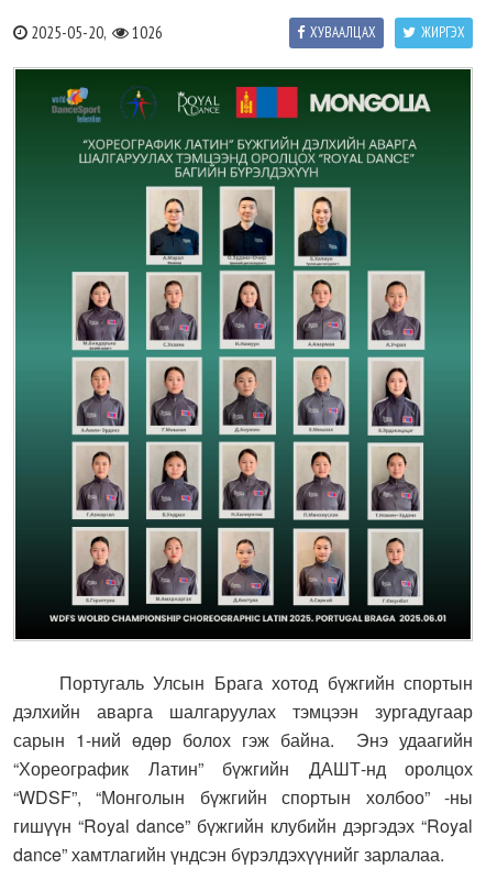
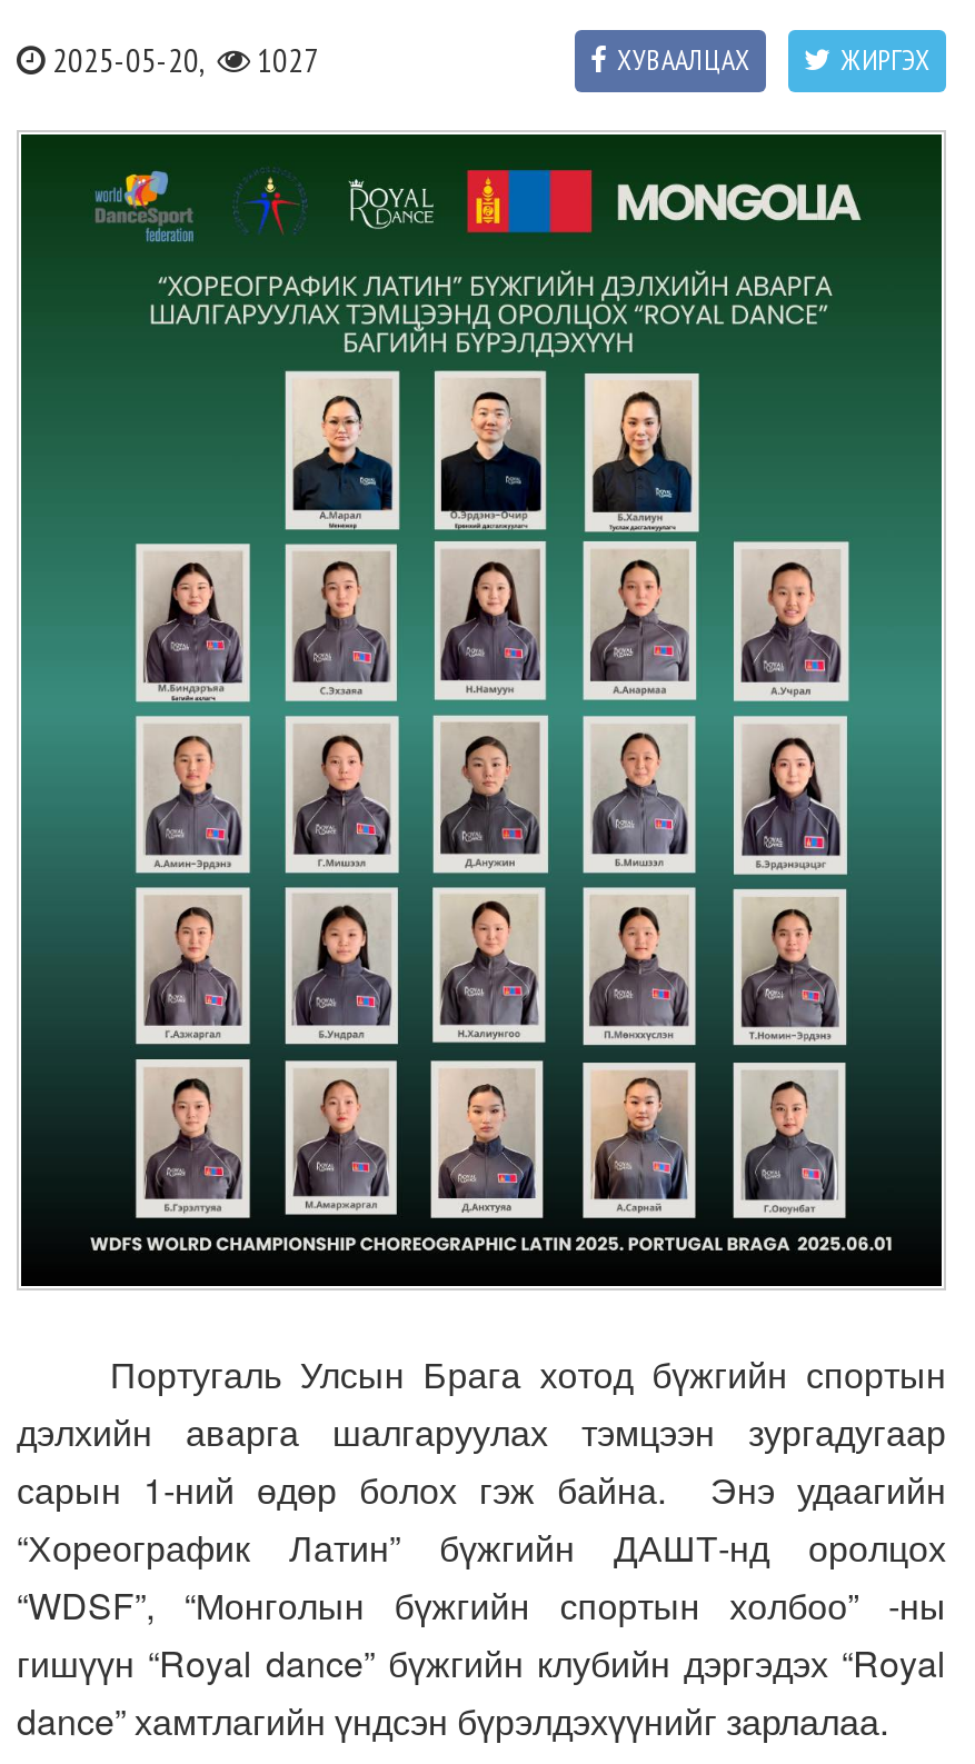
[27,22,163,43] 2025-05-20, 1026 -> [46,39,319,81] 2025-05-20, 1027

